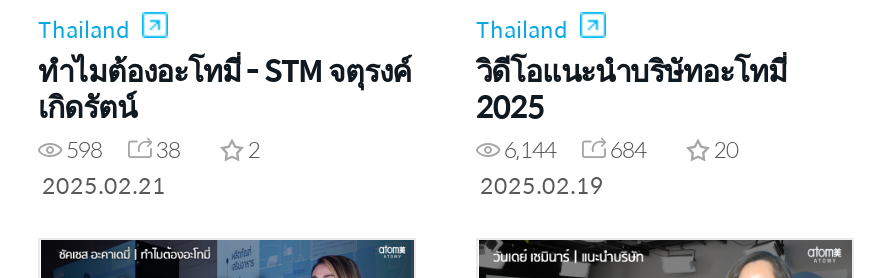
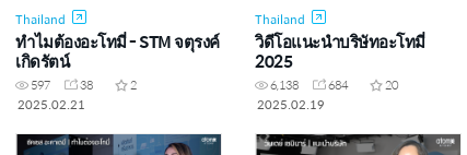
[66,133,260,167] 598 38 2 -> [31,76,137,94] 597 38 2
[504,133,738,167] 6,144 684 20 -> [270,76,398,94] 6,138 684 20

